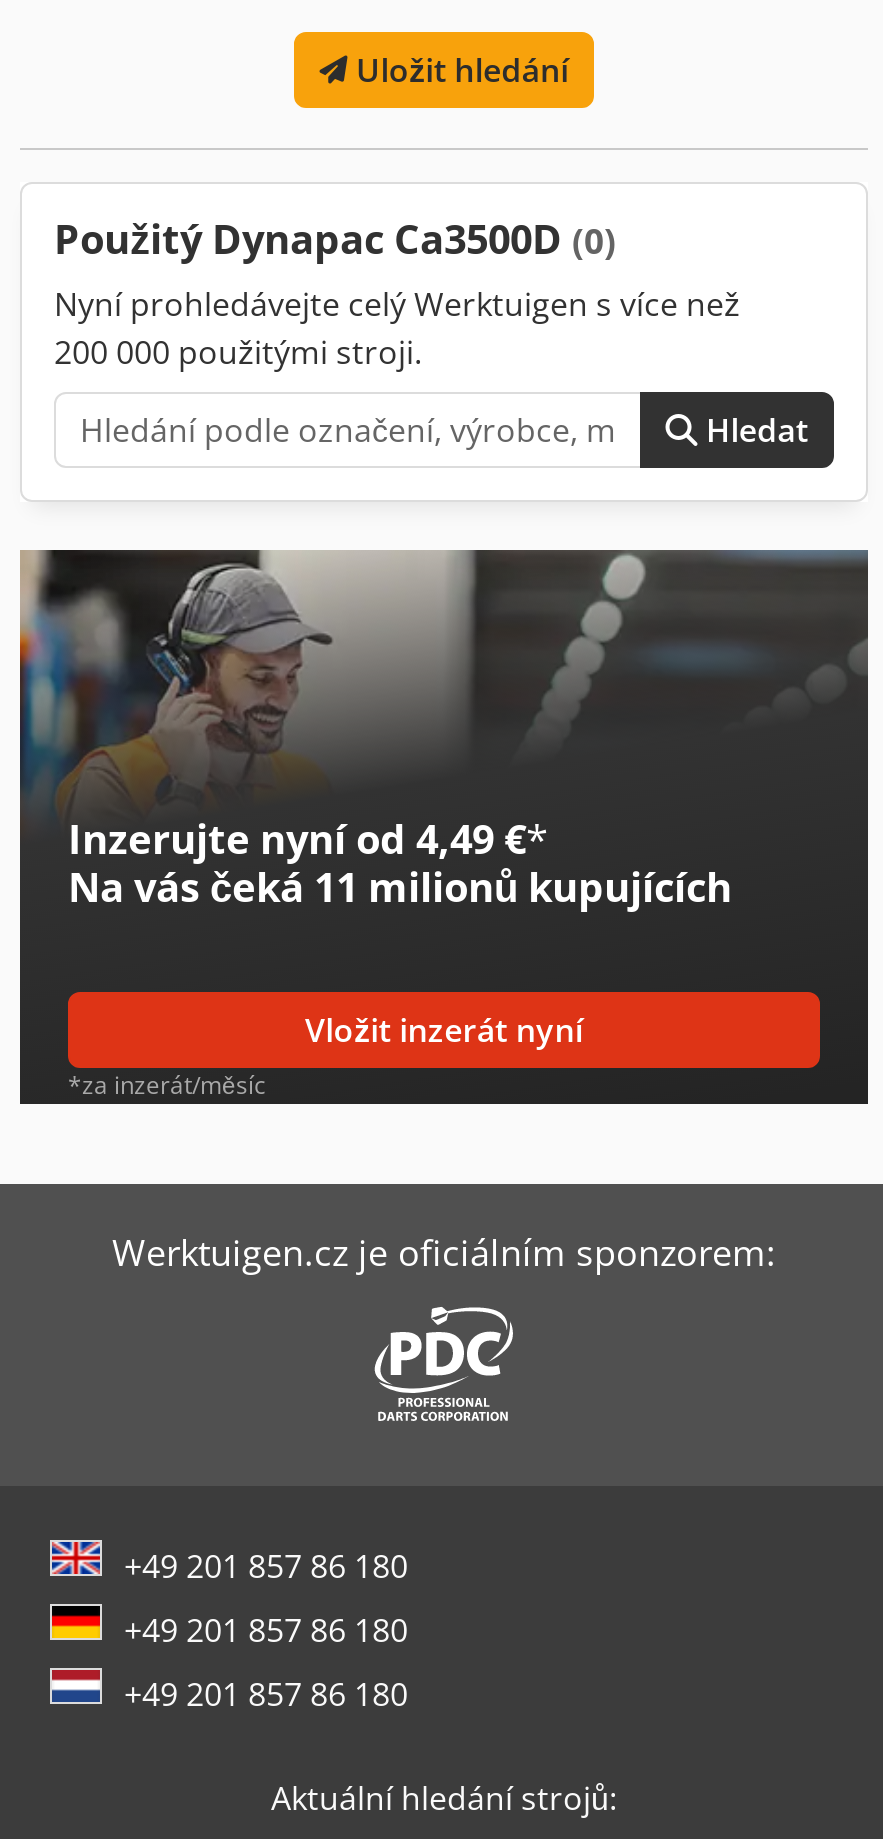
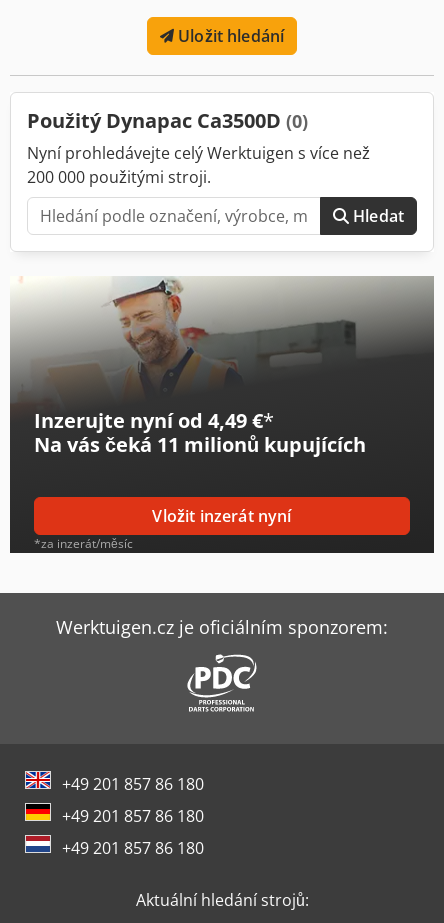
[18,548,868,796] [image] -> [10,276,434,399] [image]

